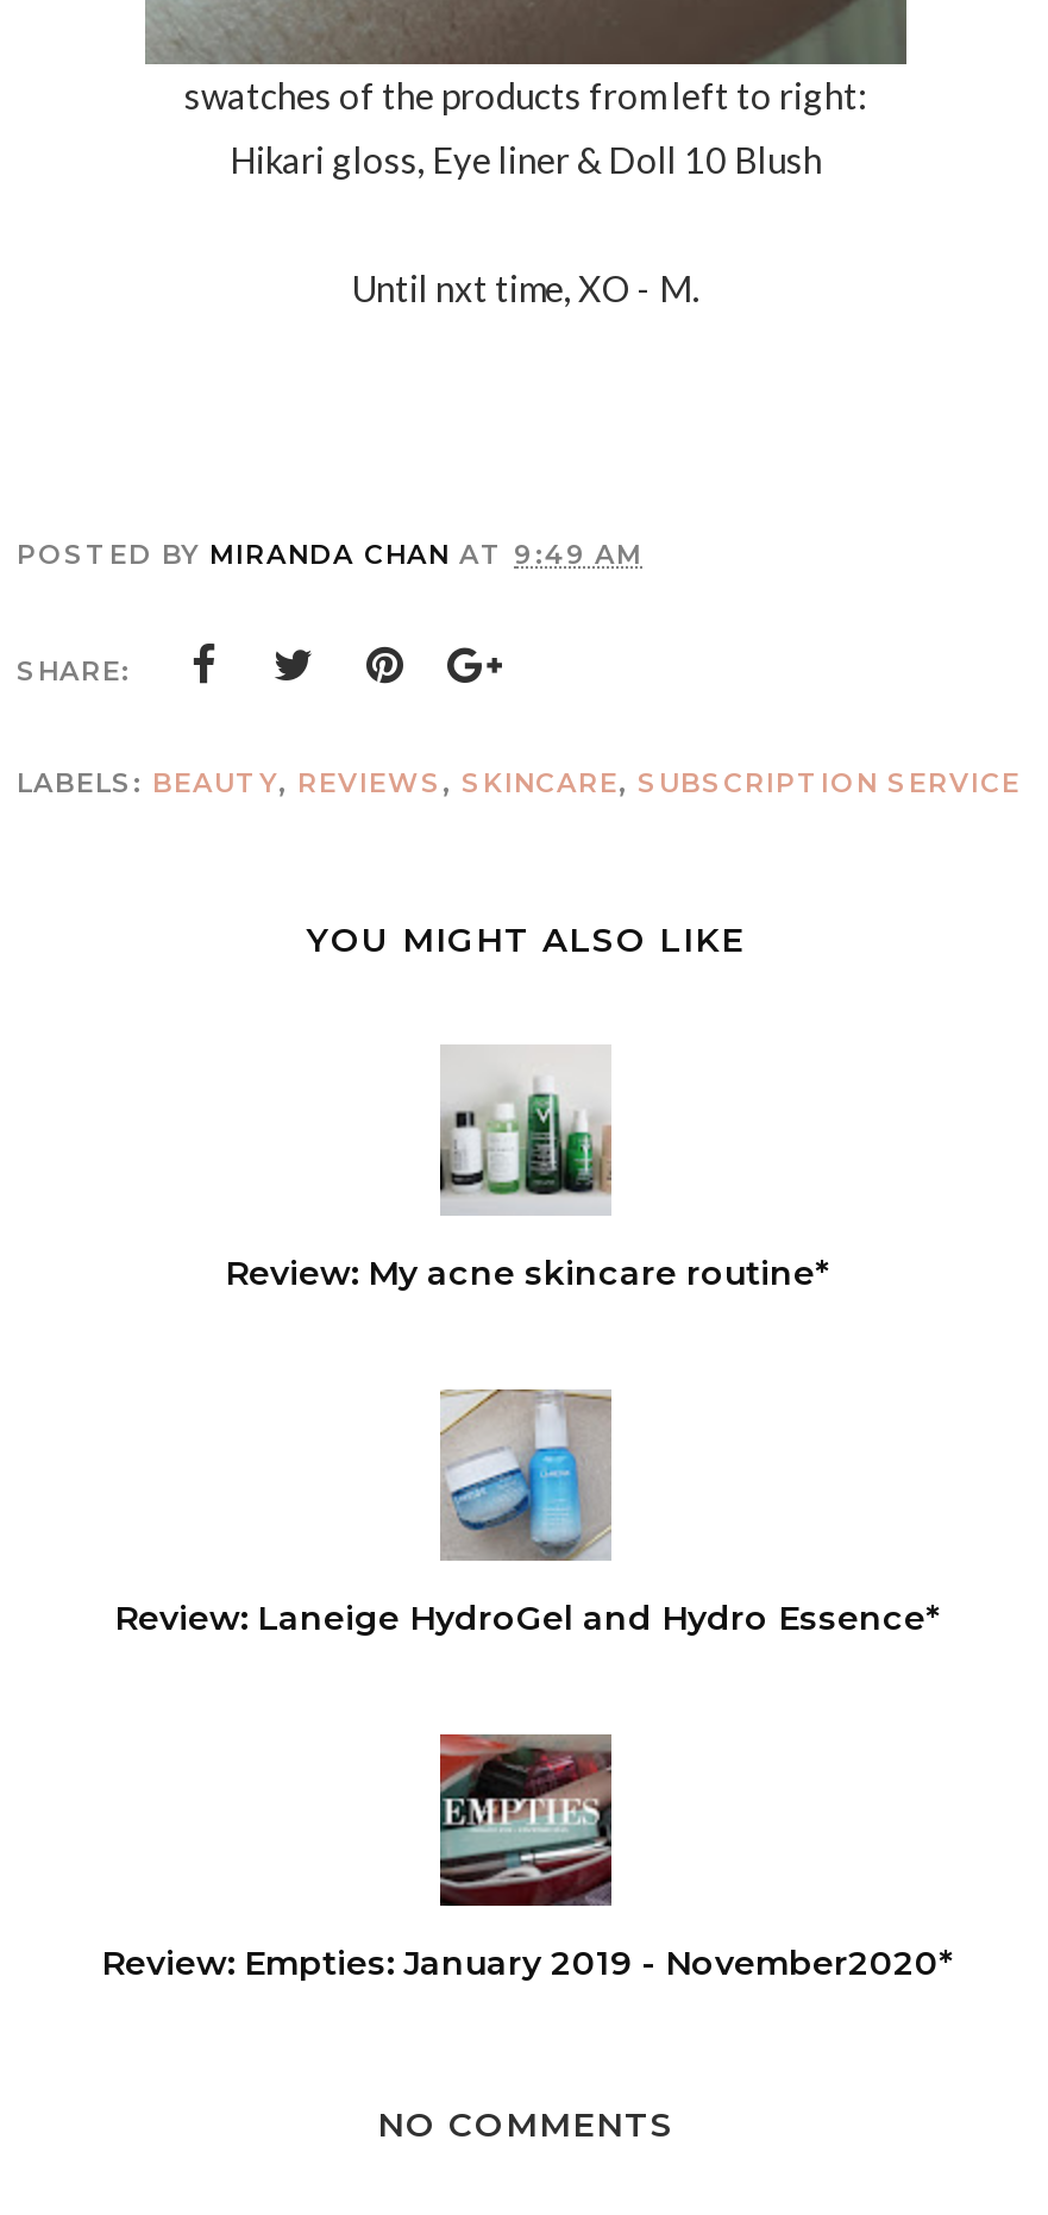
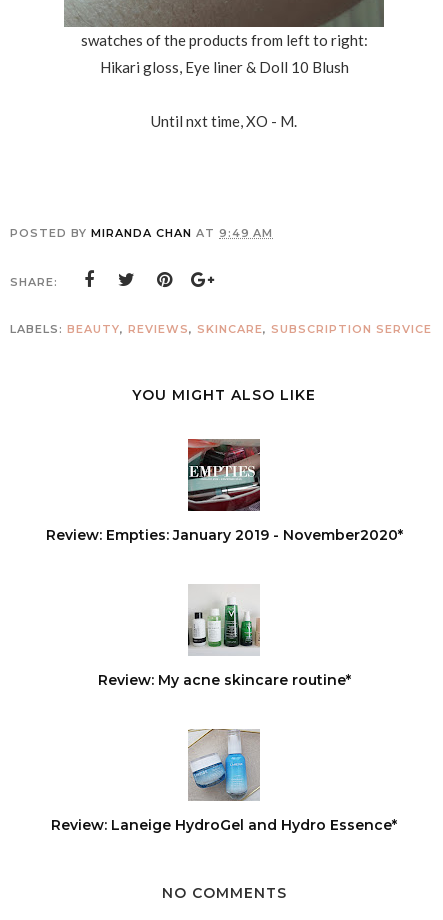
moved [114,1061,937,1639] -> [51,591,397,834]: [image] | Review: My acne skincare routine* | Review: Laneige HydroGel and Hydro Essence*
moved [101,1734,950,1984] -> [45,438,402,544]: [image] | Review: Empties: January 2019 - November2020*

